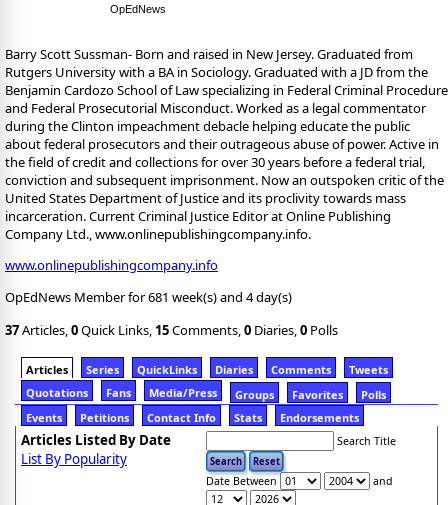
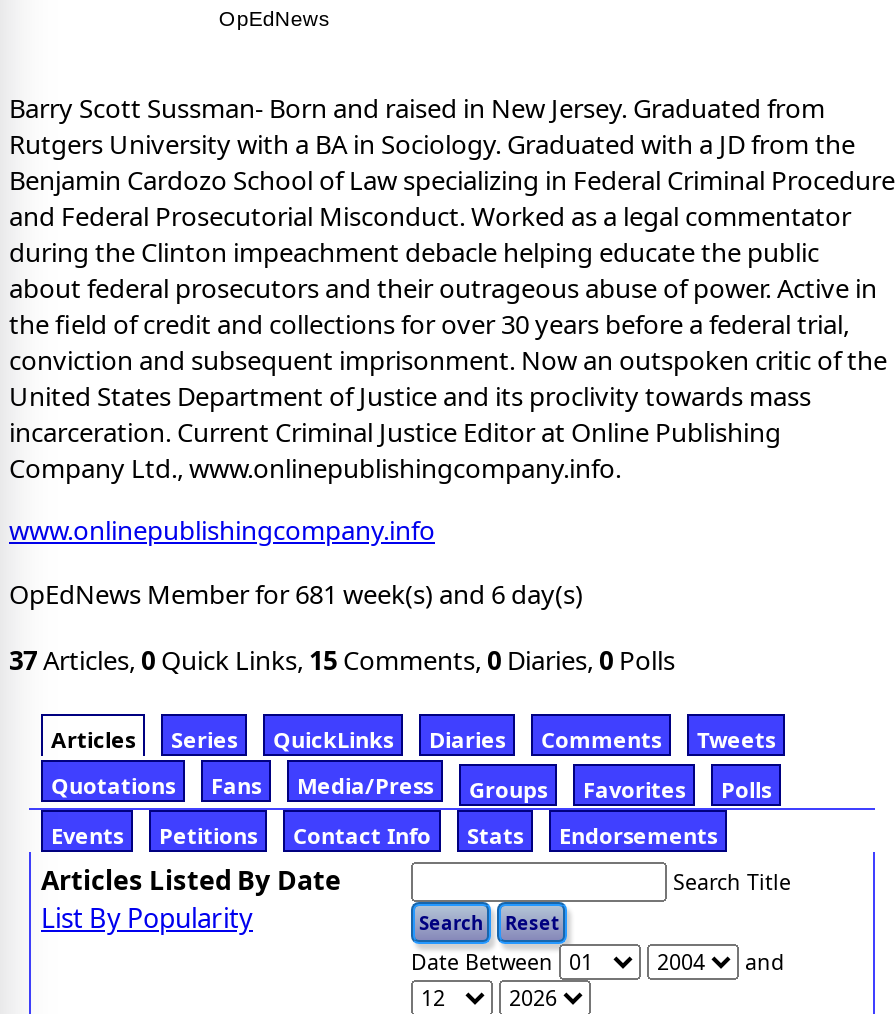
[5,288,292,306] OpEdNews Member for 681 week(s) and 4 day(s) -> [9,577,583,613] OpEdNews Member for 681 week(s) and 6 day(s)

